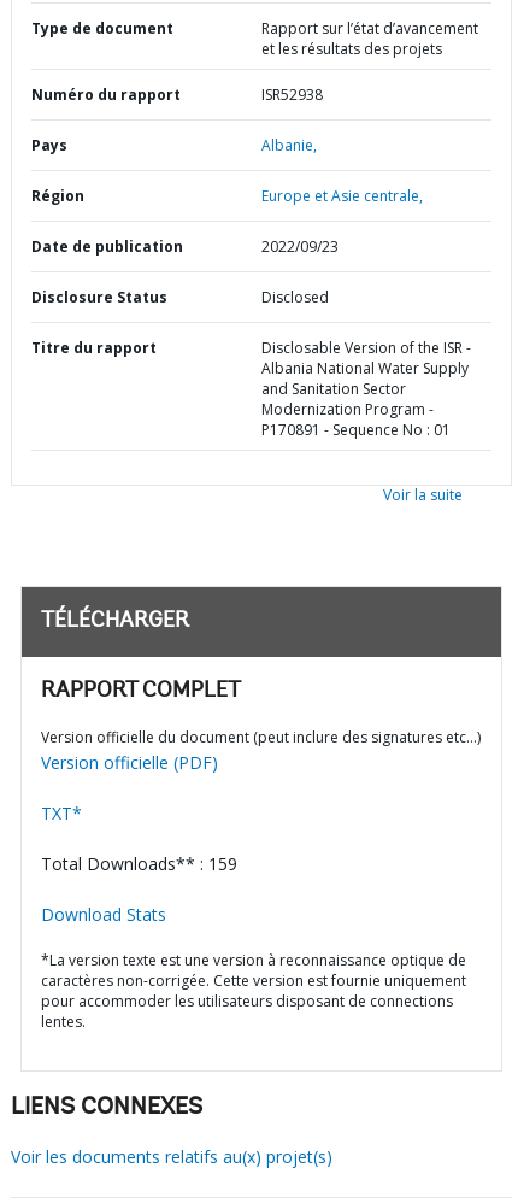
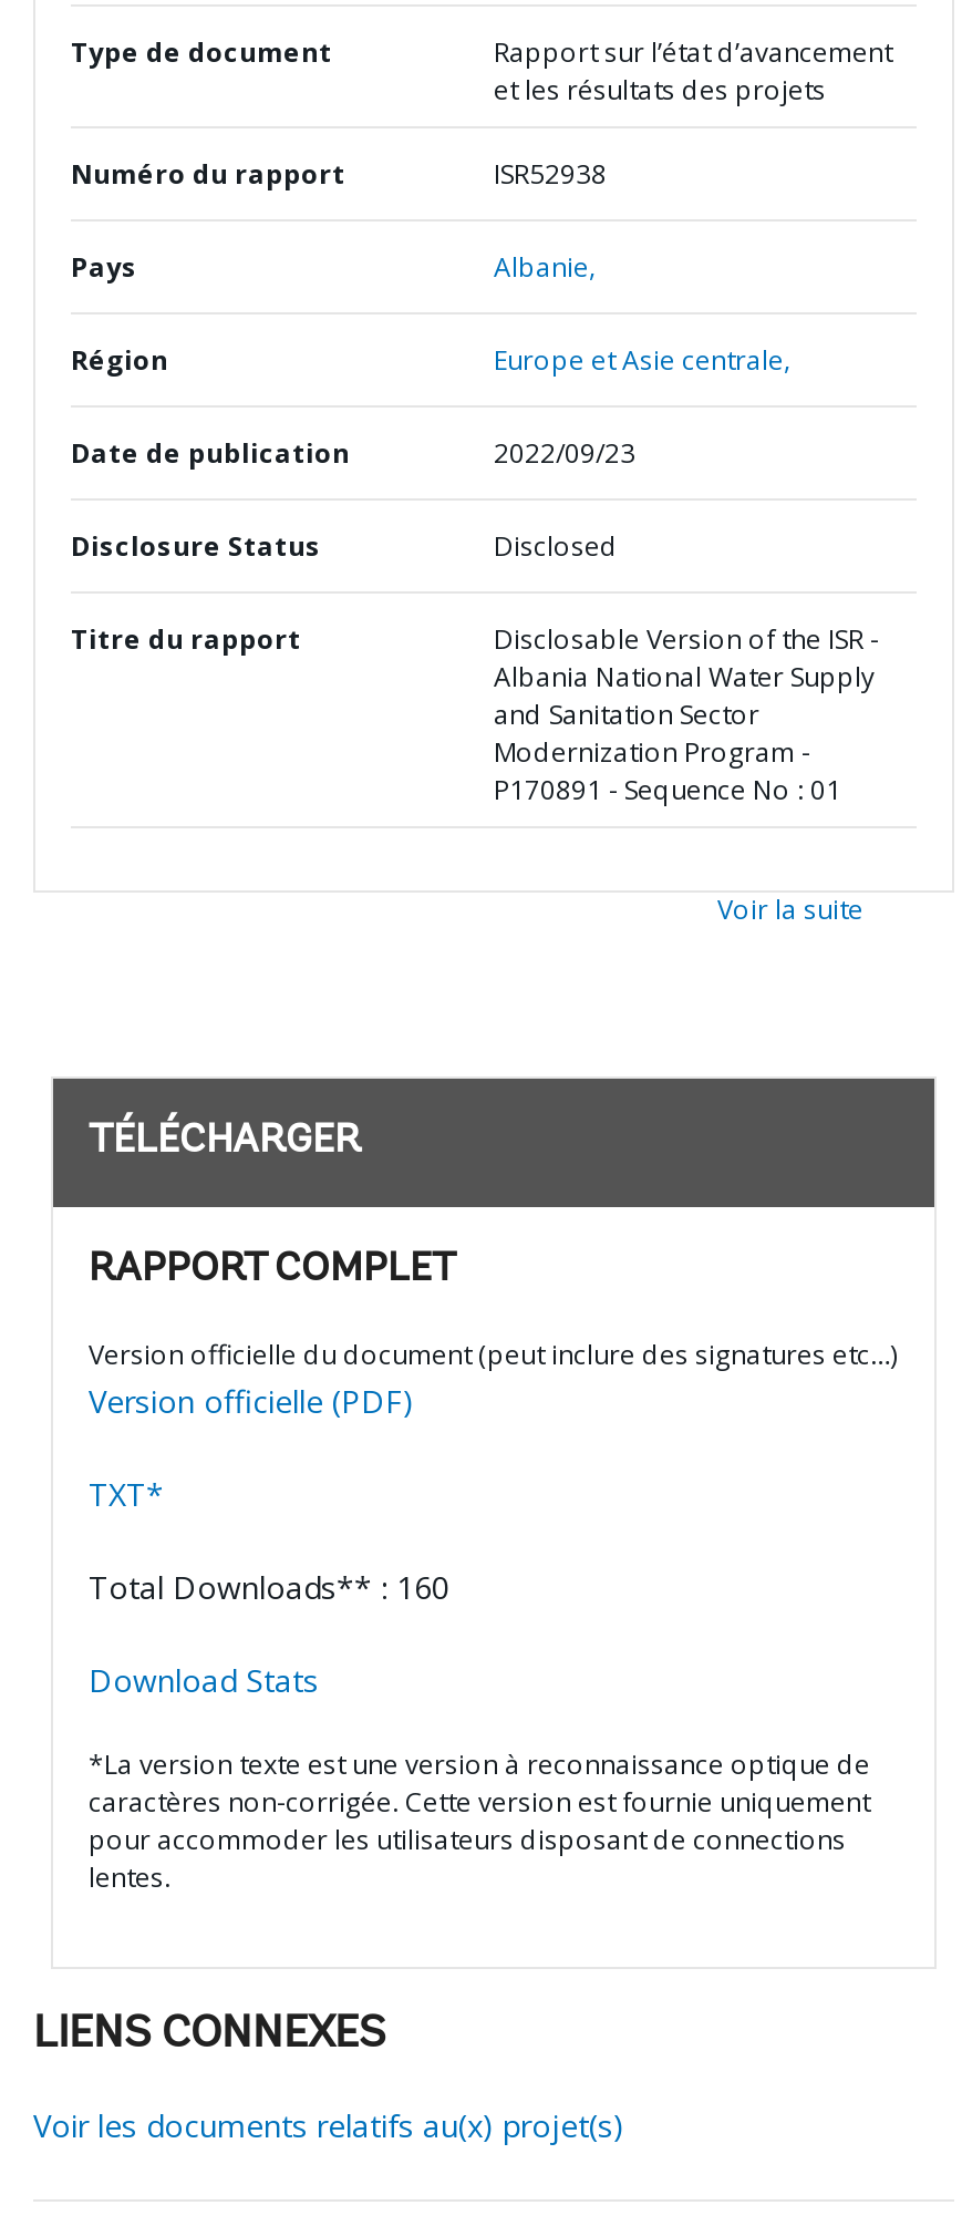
[41,852,237,875] Total Downloads** : 159 -> [89,1566,449,1608] Total Downloads** : 160

